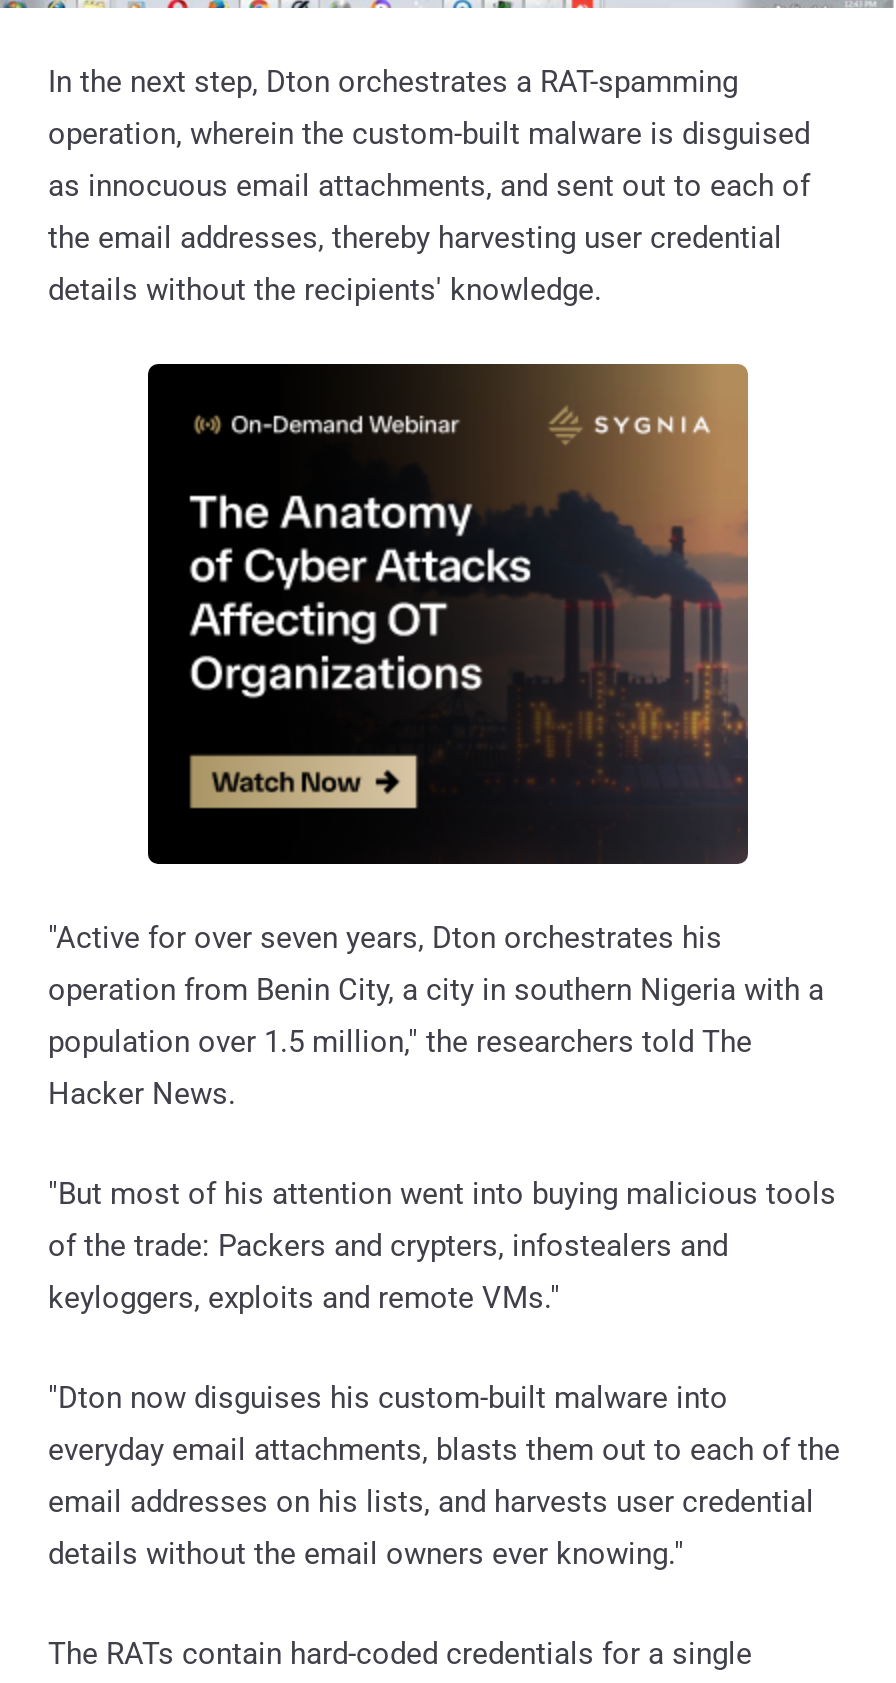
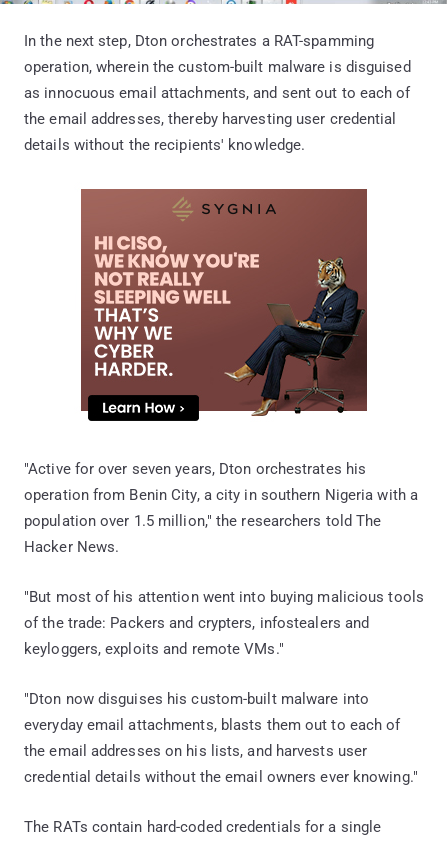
[146,362,750,866] [image] -> [74,182,374,432] [image]

